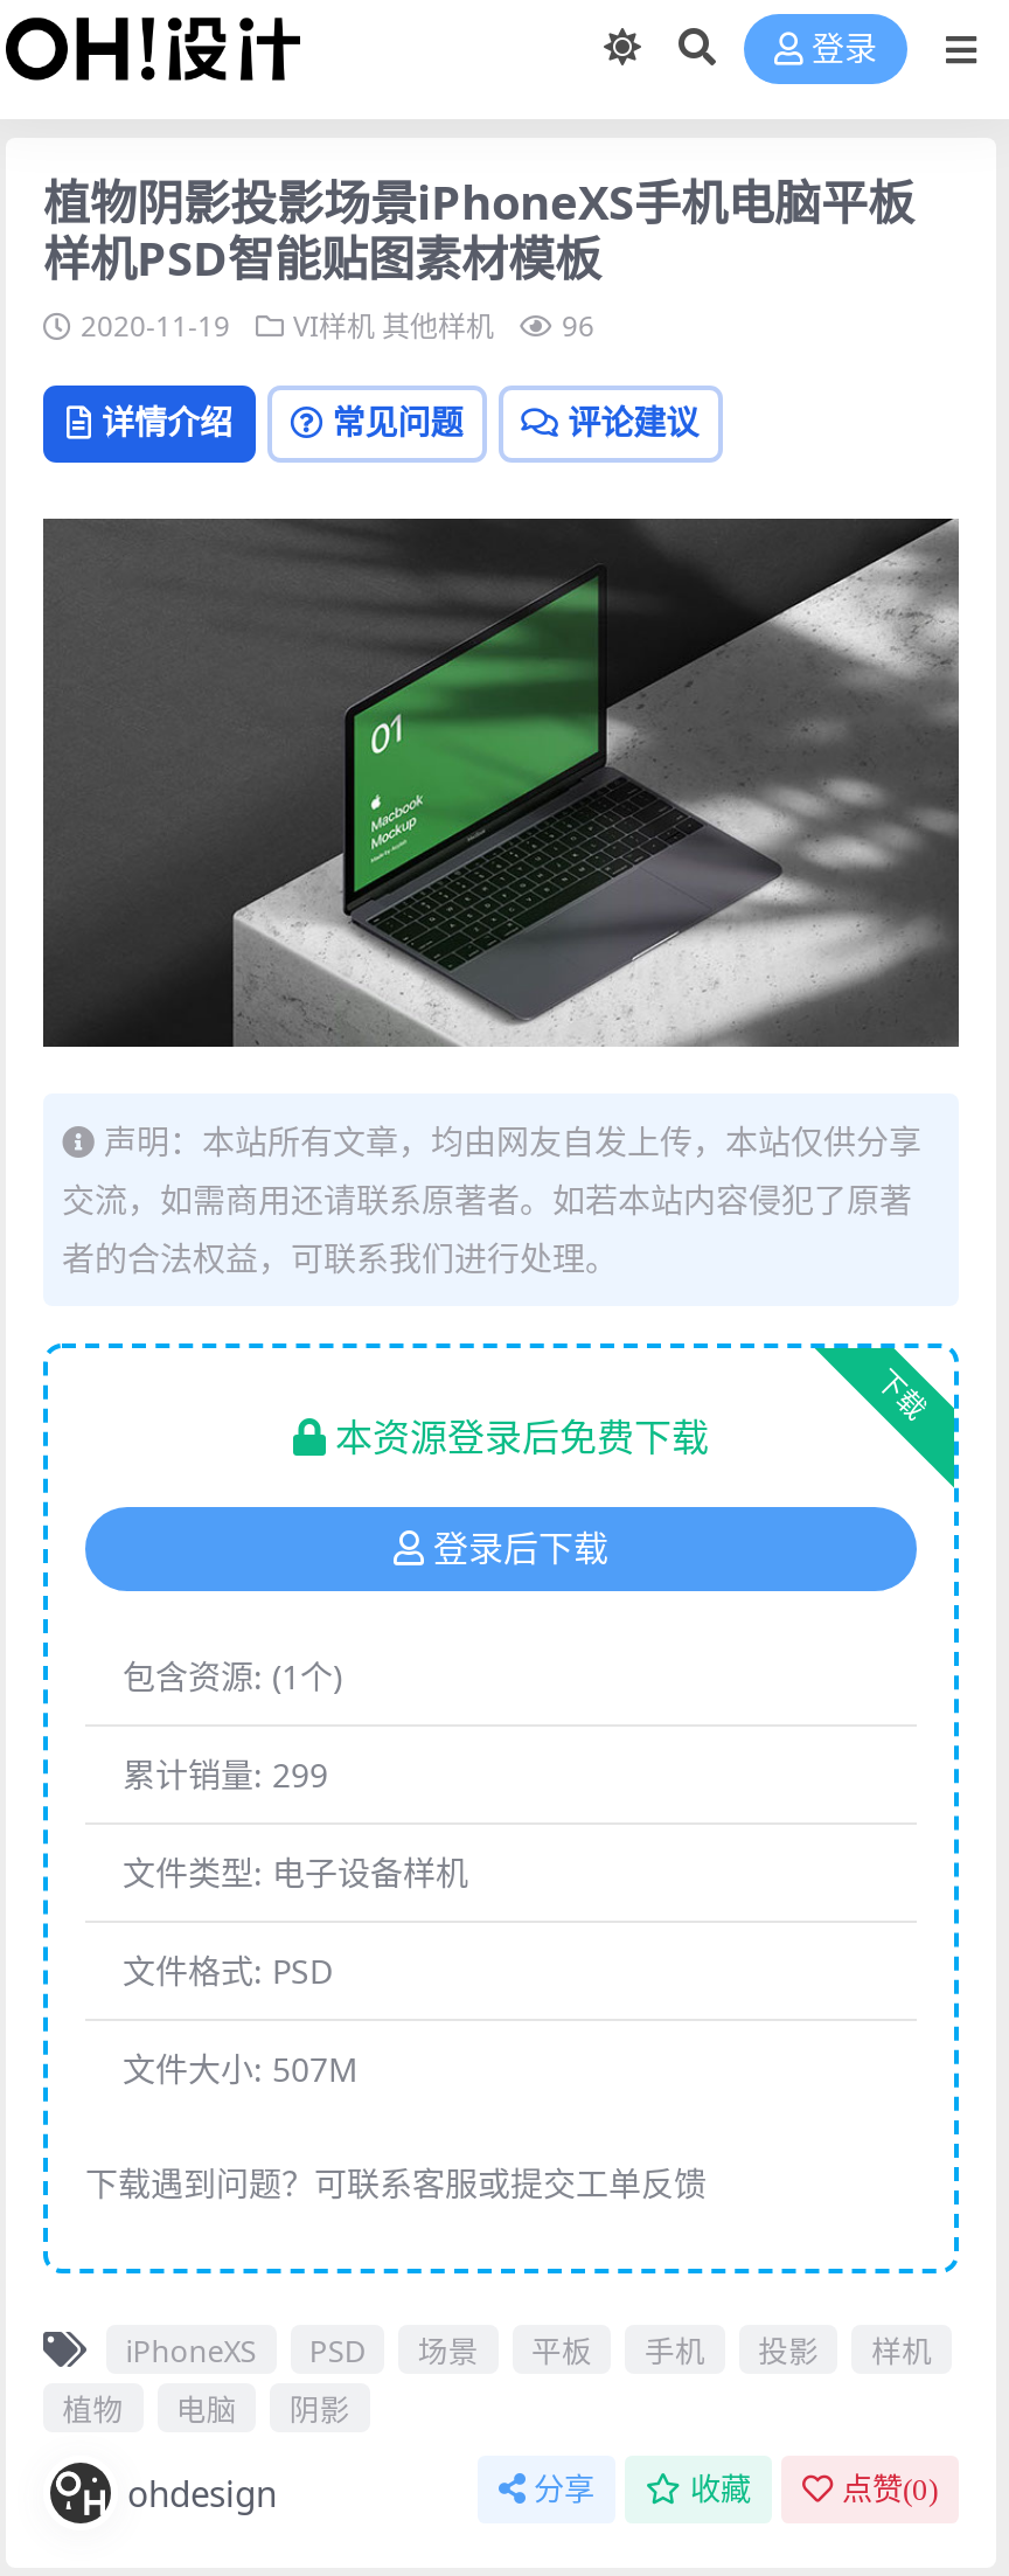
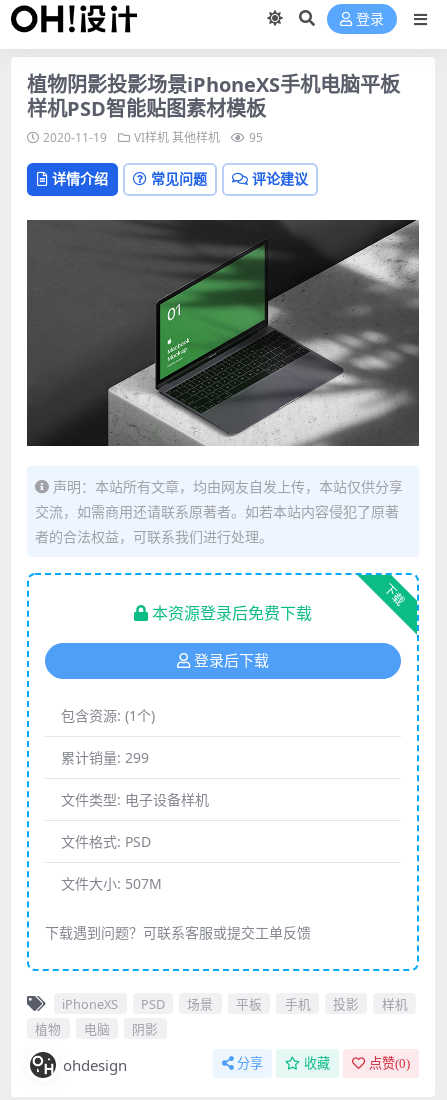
[81,306,594,346] 2020-11-19 VI样机 其他样机 96 -> [43,129,263,146] 2020-11-19 VI样机 其他样机 95

